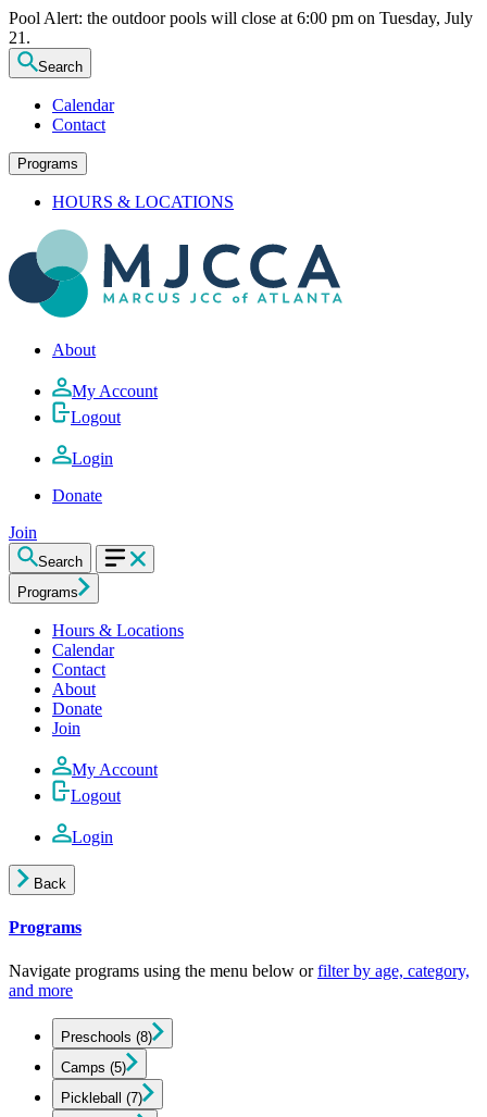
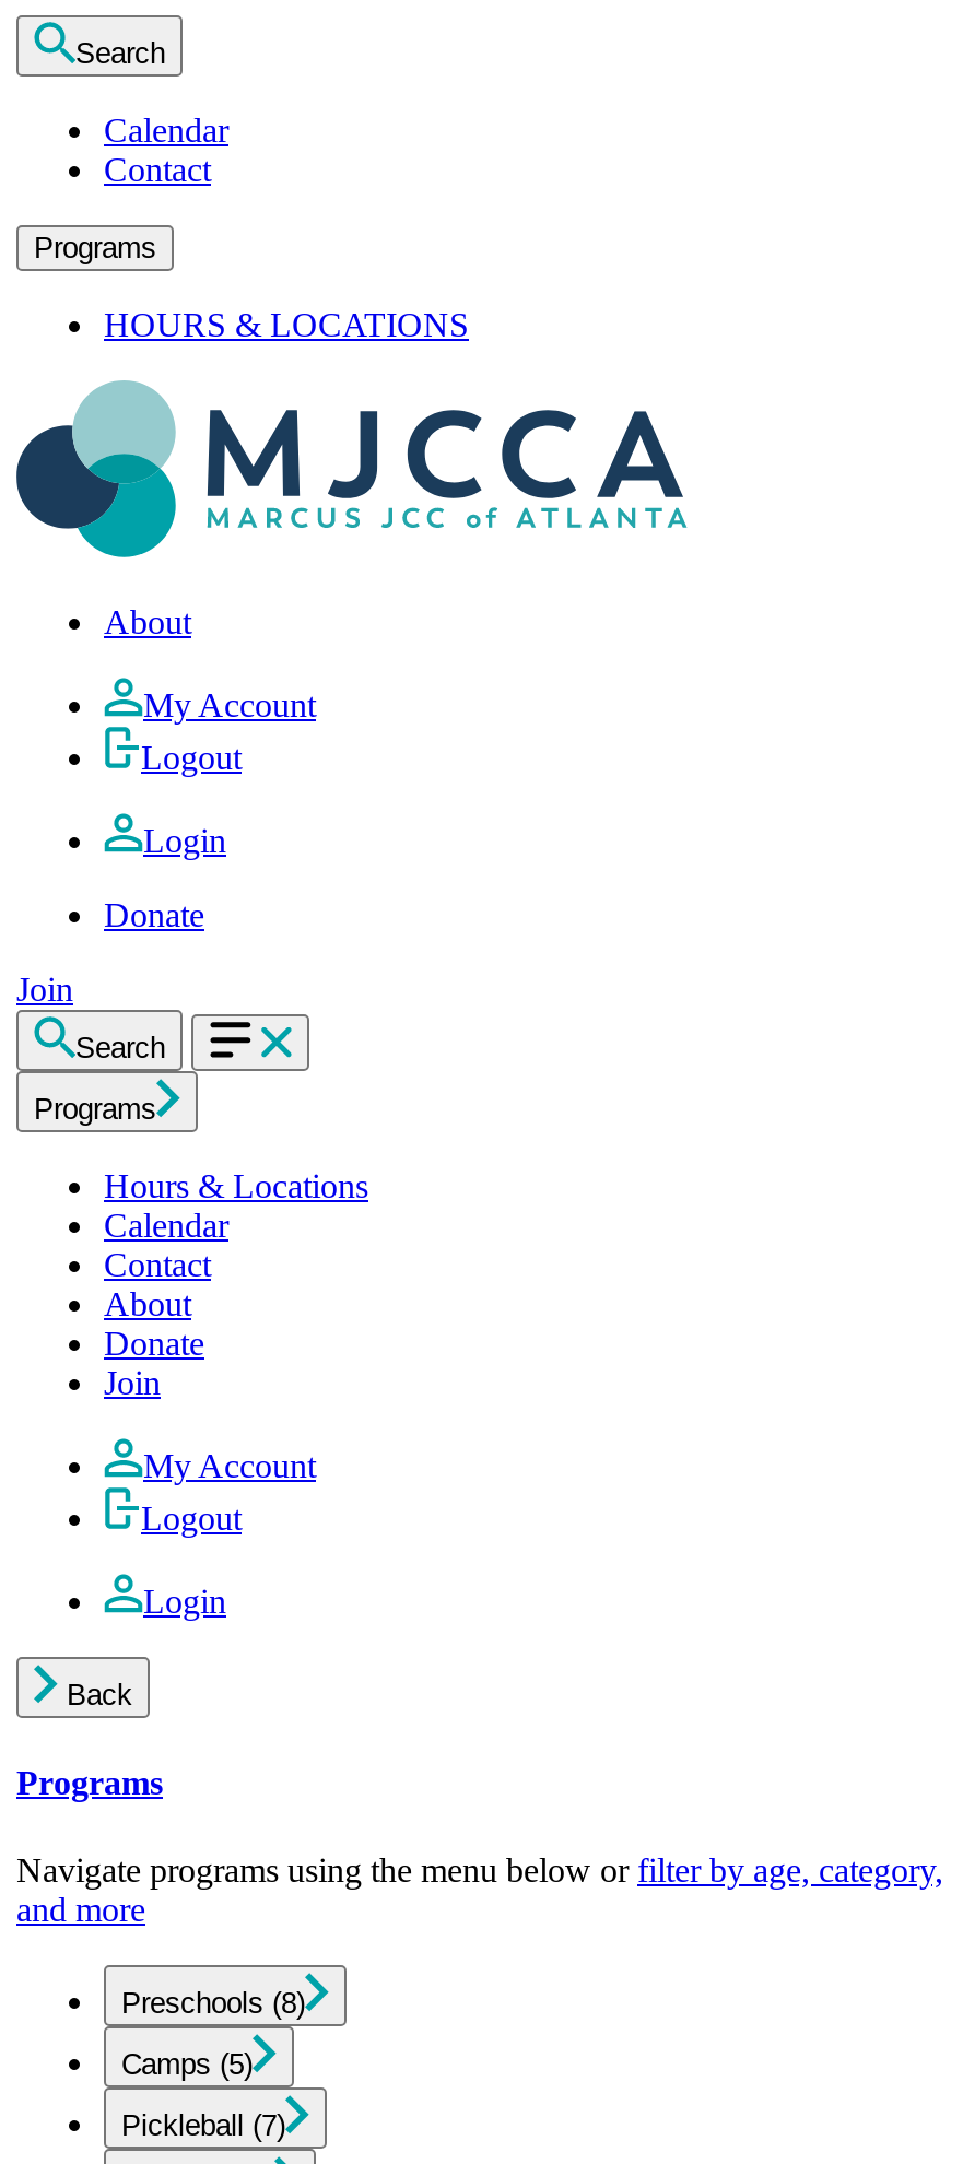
[9,9,473,47] Pool Alert: the outdoor pools will close at 6:00 pm on Tuesday, July | 21. -> none

